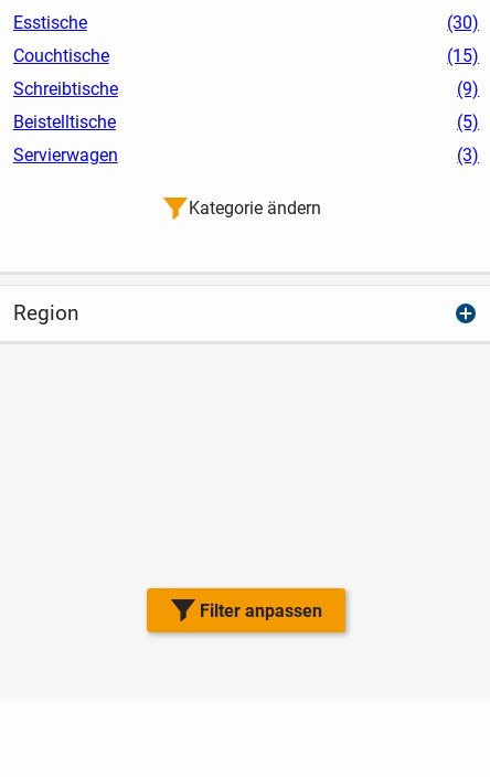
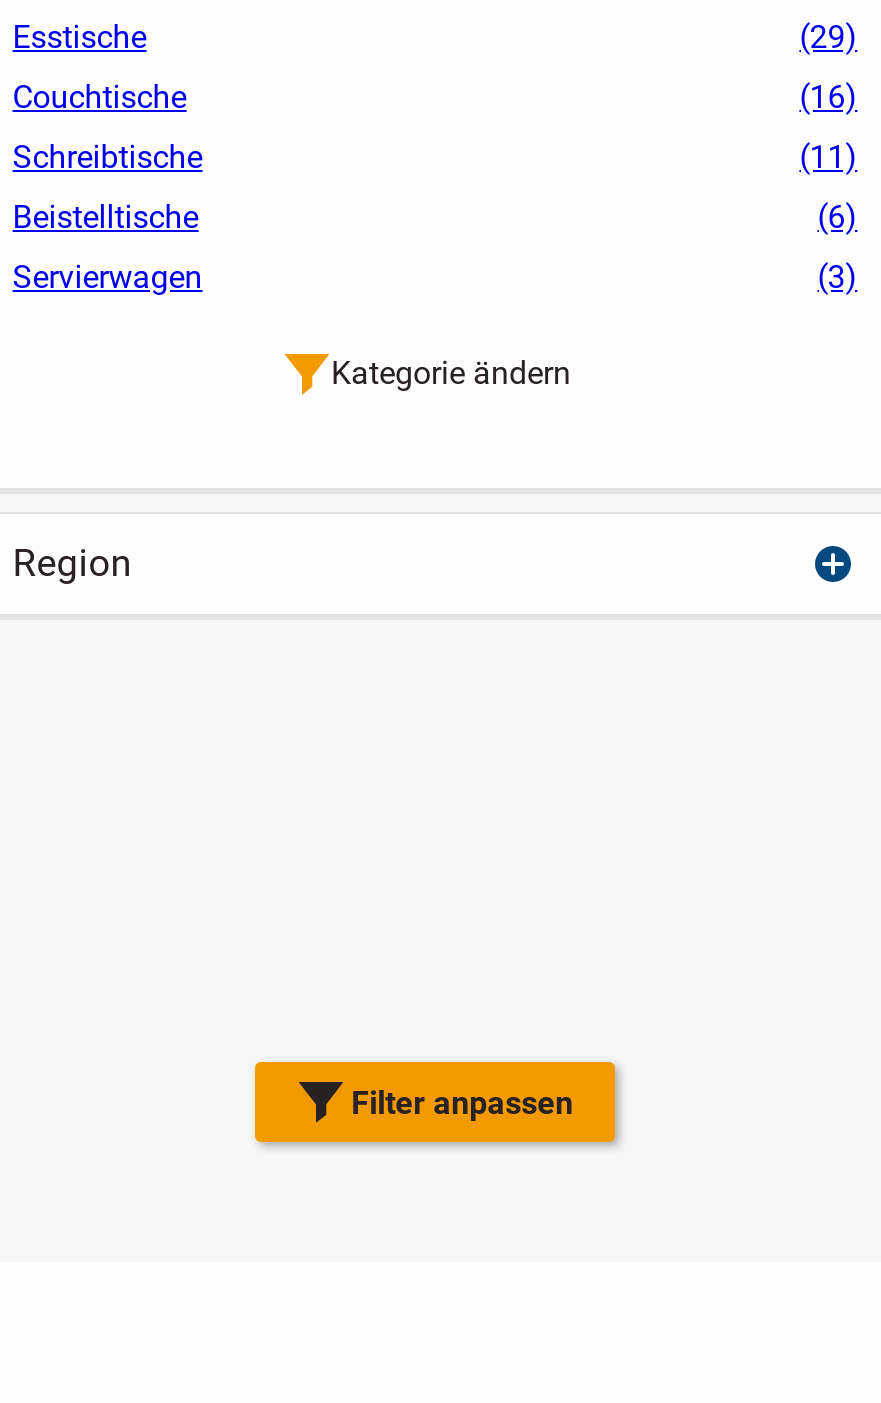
[447,12,479,33] (30) -> [799,17,857,55] (29)
[447,45,479,66] (15) -> [799,77,857,115] (16)
[457,78,479,99] (9) -> [799,137,857,175] (11)
[457,111,479,132] (5) -> [817,197,857,235] (6)

